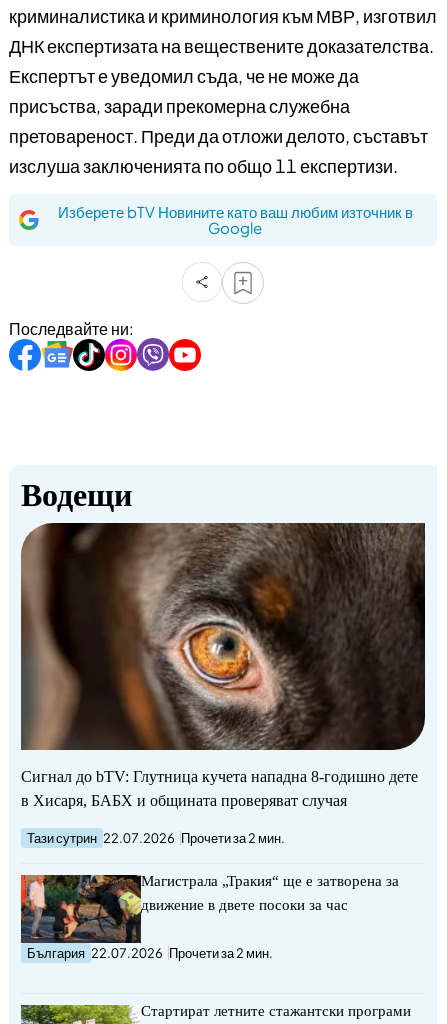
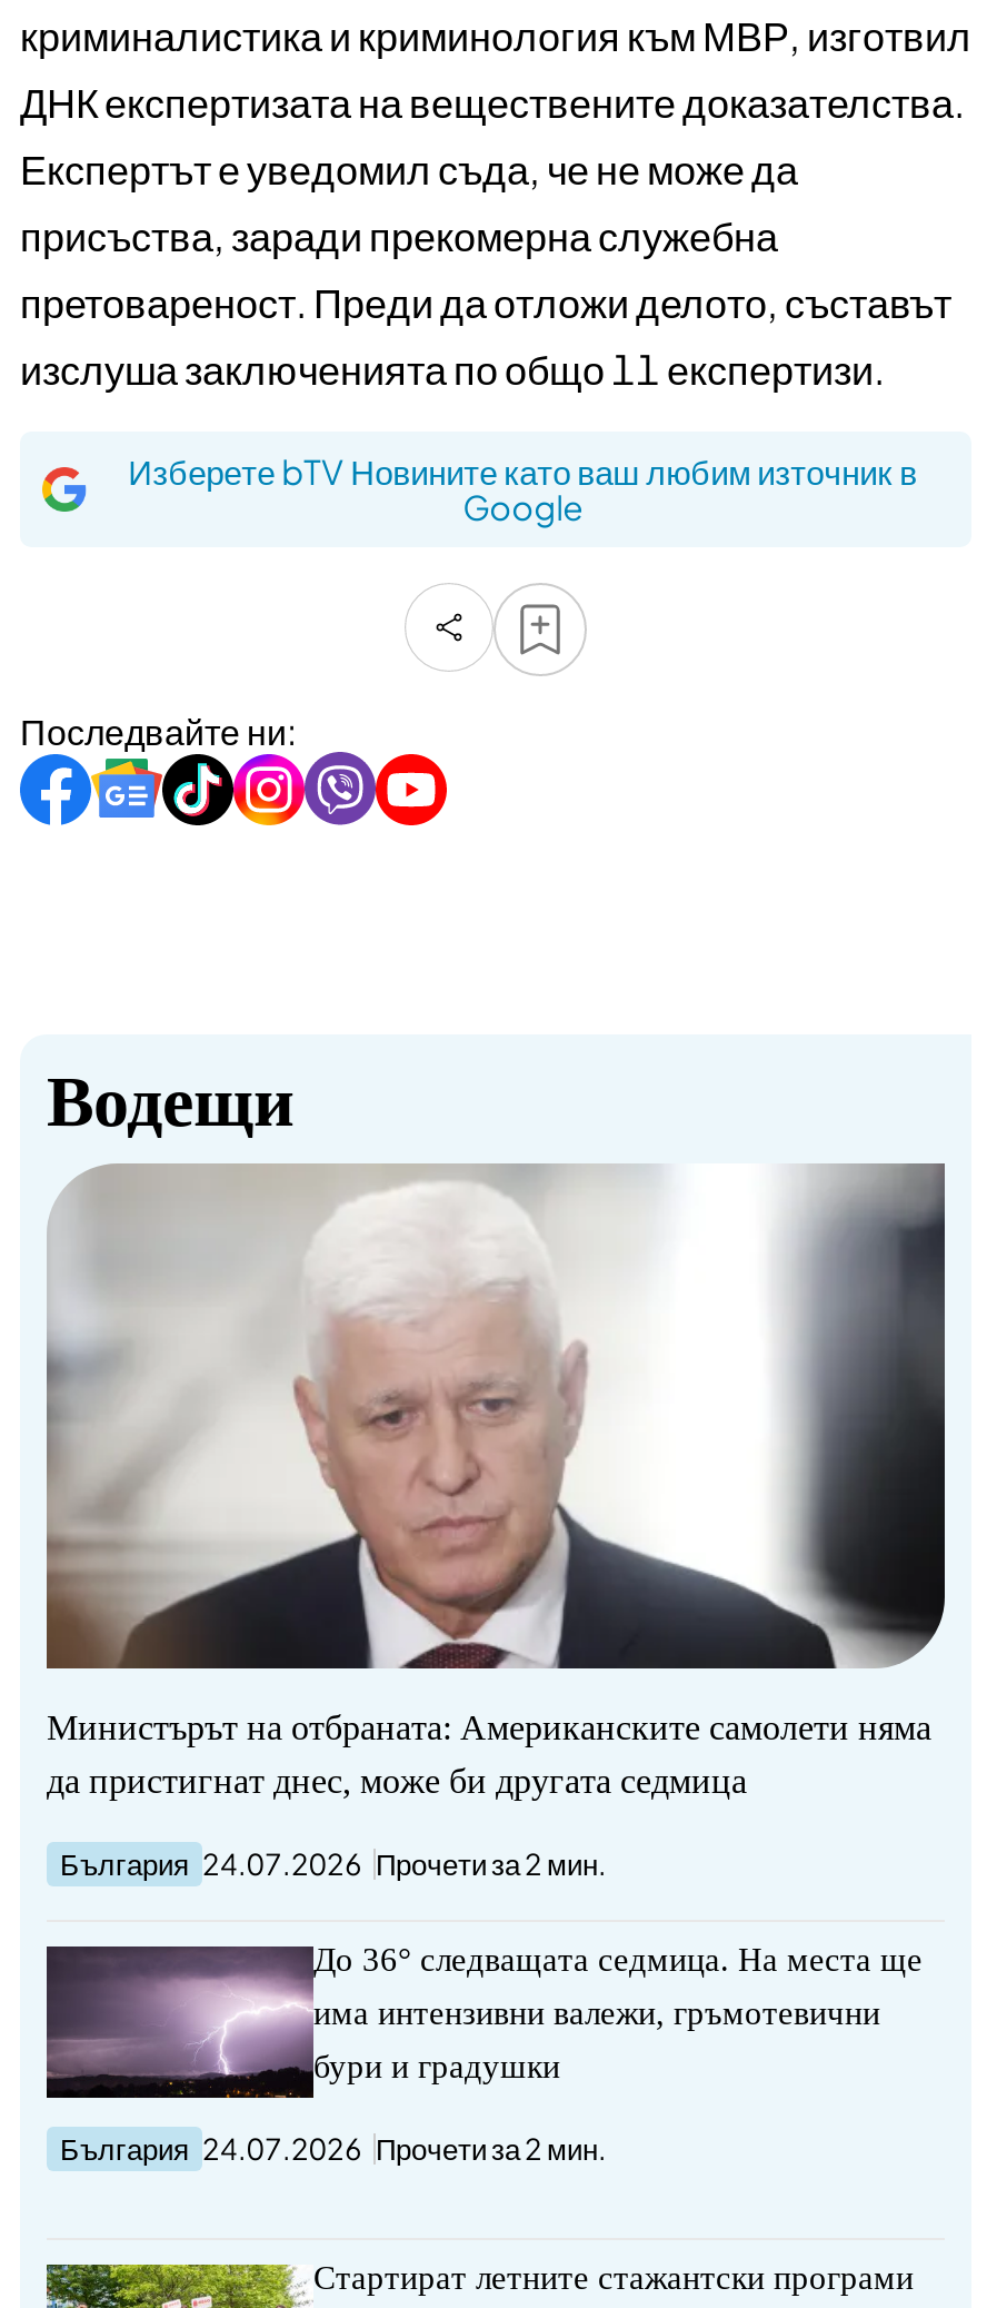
[21,522,424,961] [image] | Сигнал до bTV: Глутница кучета нападна 8-годишно дете | в Хисаря, БАБХ и общината проверяват случая | Тази сутрин 22.07.2026 Прочети за 2 мин. | Магистрала „Тракия“ ще е затворена за | движение в двете посоки за час | България 22.07.2026 Прочети за 2 мин. -> [47,1163,945,2168] [image] | Министърът на отбраната: Американските самолети няма | да пристигнат днес, може би другата седмица | България 24.07.2026 Прочети за 2 мин. | До 36° следващата седмица. На места ще | има интензивни валежи, гръмотевични | бури и градушки | България 24.07.2026 Прочети за 2 мин.
[20,874,127,937] [image] -> [44,1944,282,2084] [image]

